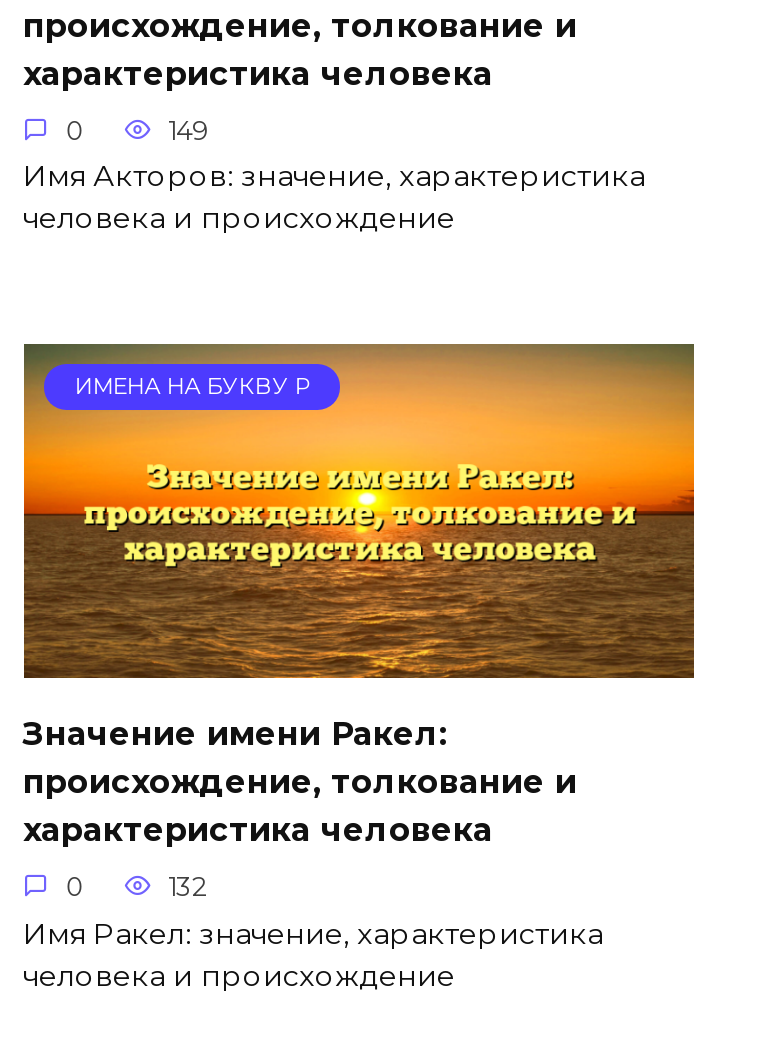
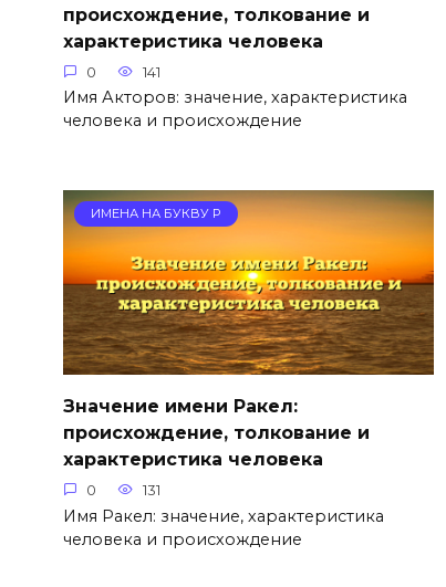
[168,115,208,145] 149 -> [143,64,160,80] 141
[168,872,206,902] 132 -> [143,482,160,498] 131

